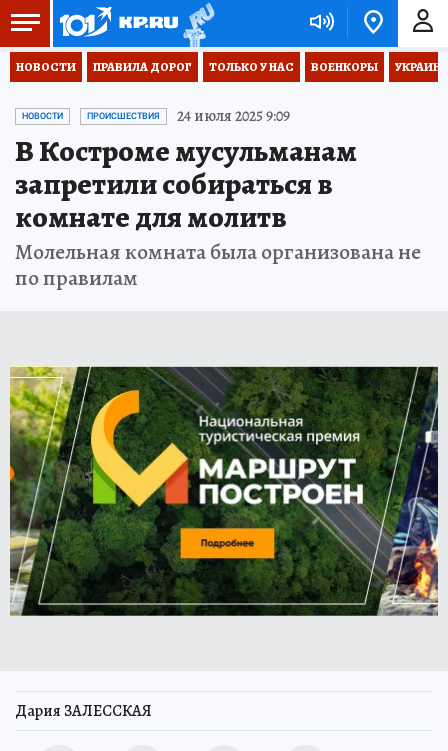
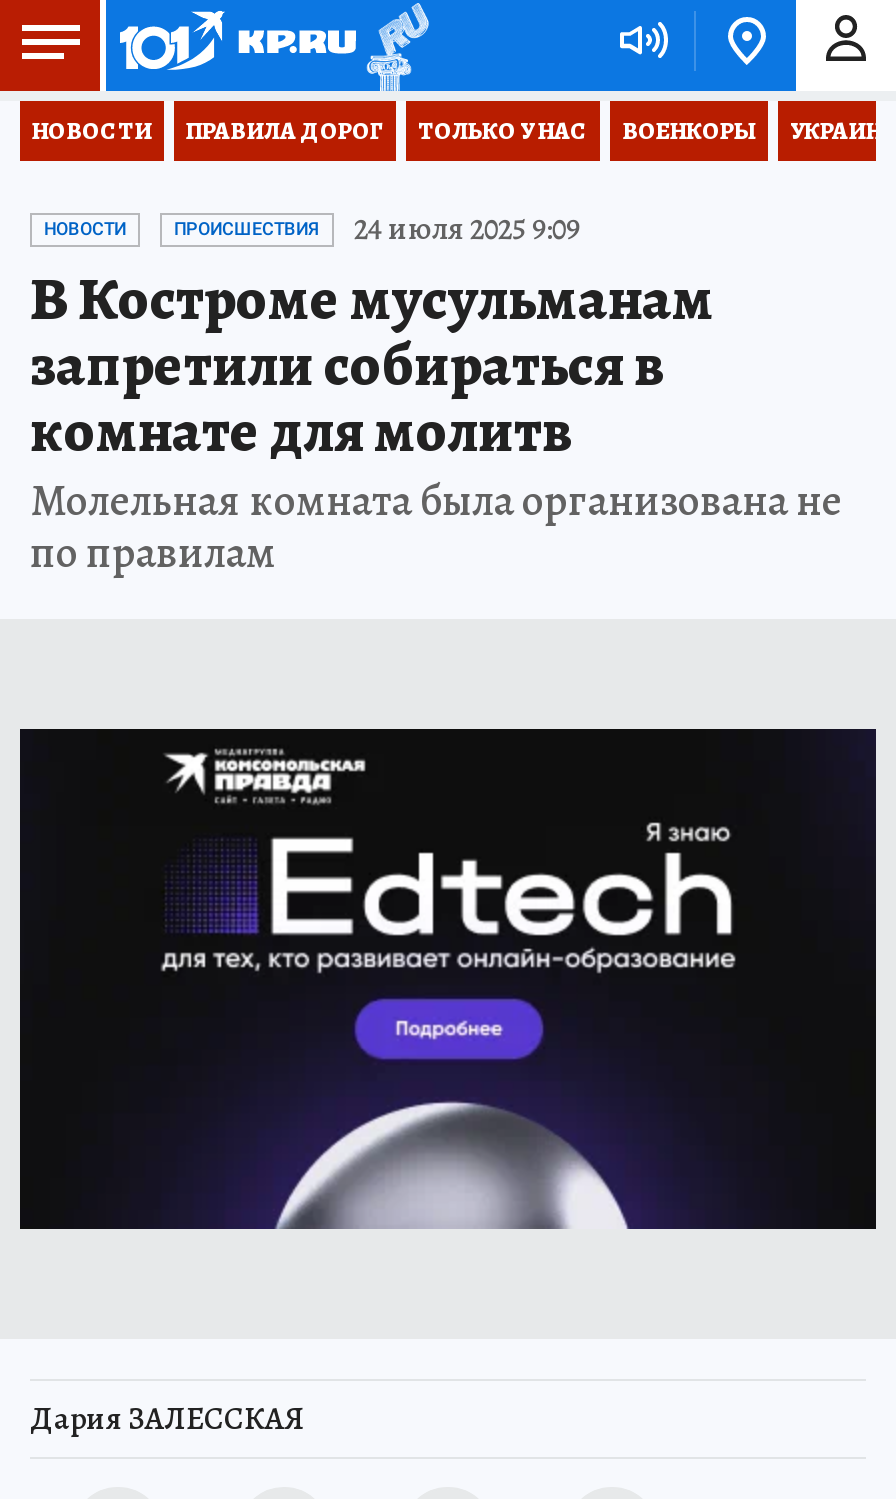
[9,366,439,617] [image] -> [18,727,878,1229] [image]

